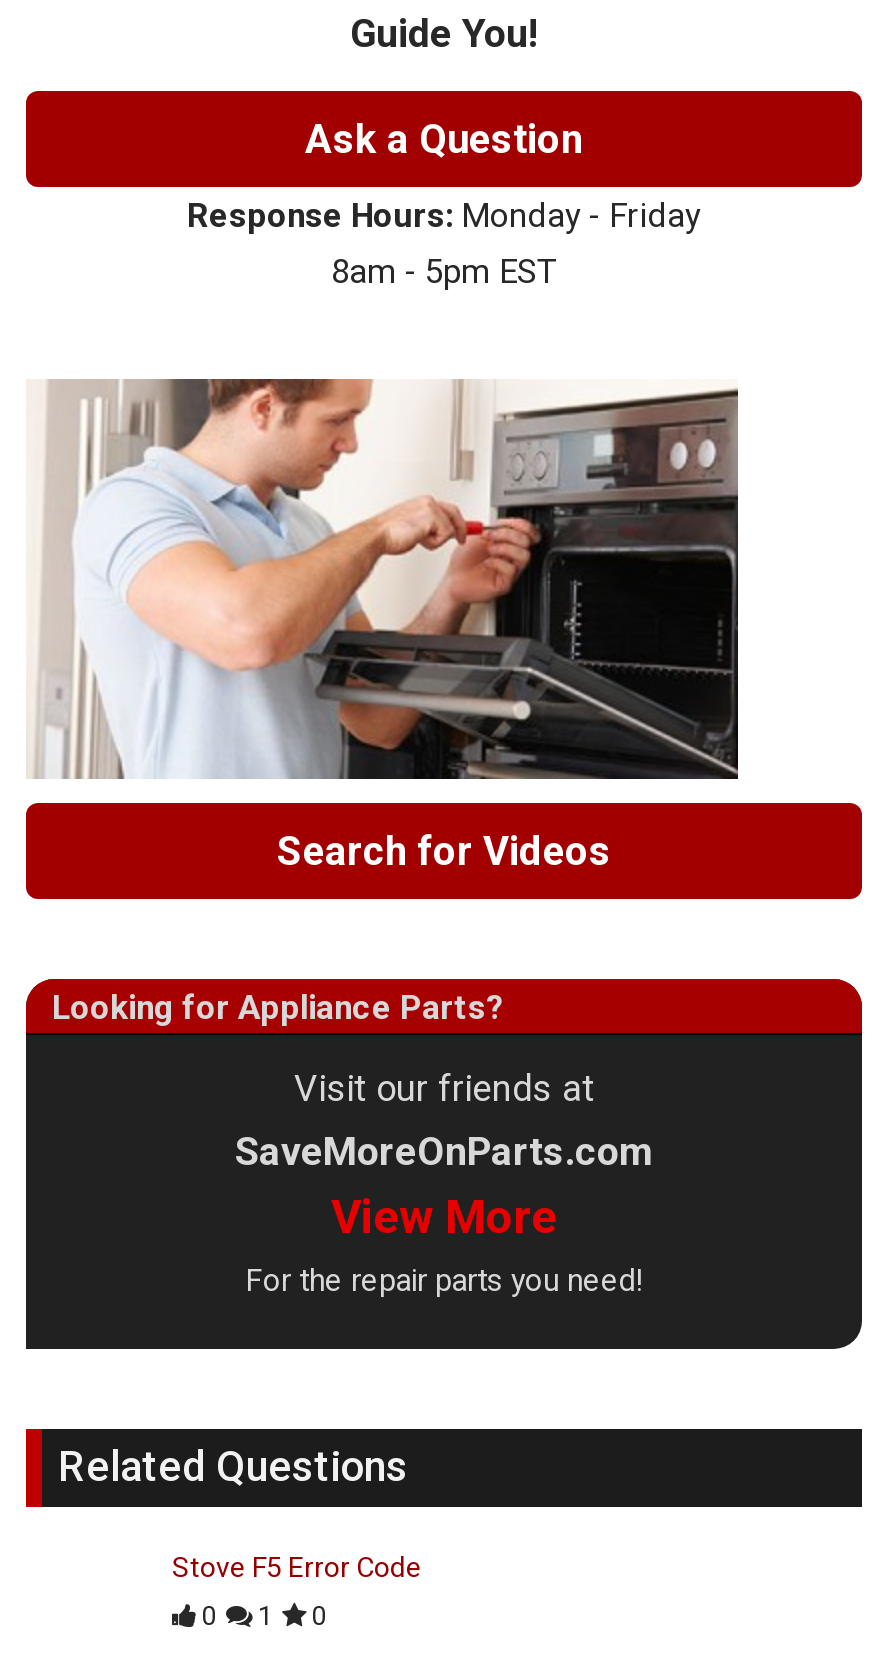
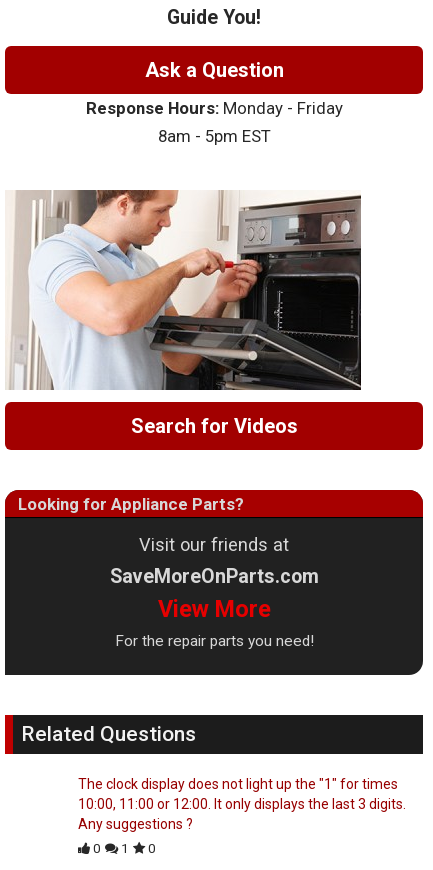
[172,1551,422,1583] Stove F5 Error Code -> [78,776,406,832] The clock display does not light up the "1" for times | 10:00, 11:00 or 12:00. It only displays the last 3 digits. | Any suggestions ?

